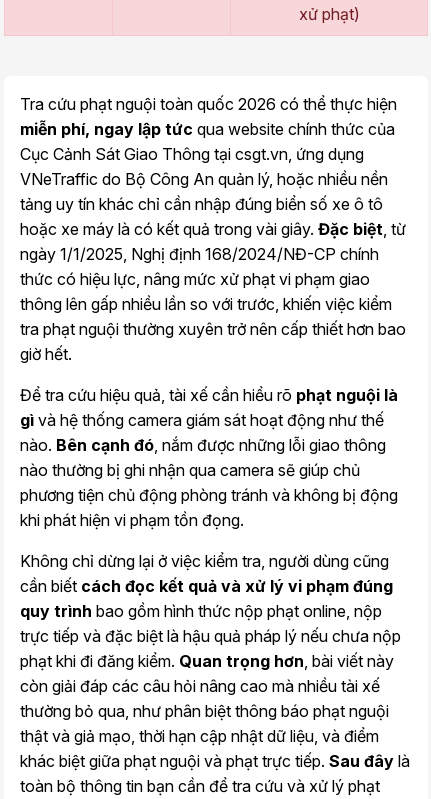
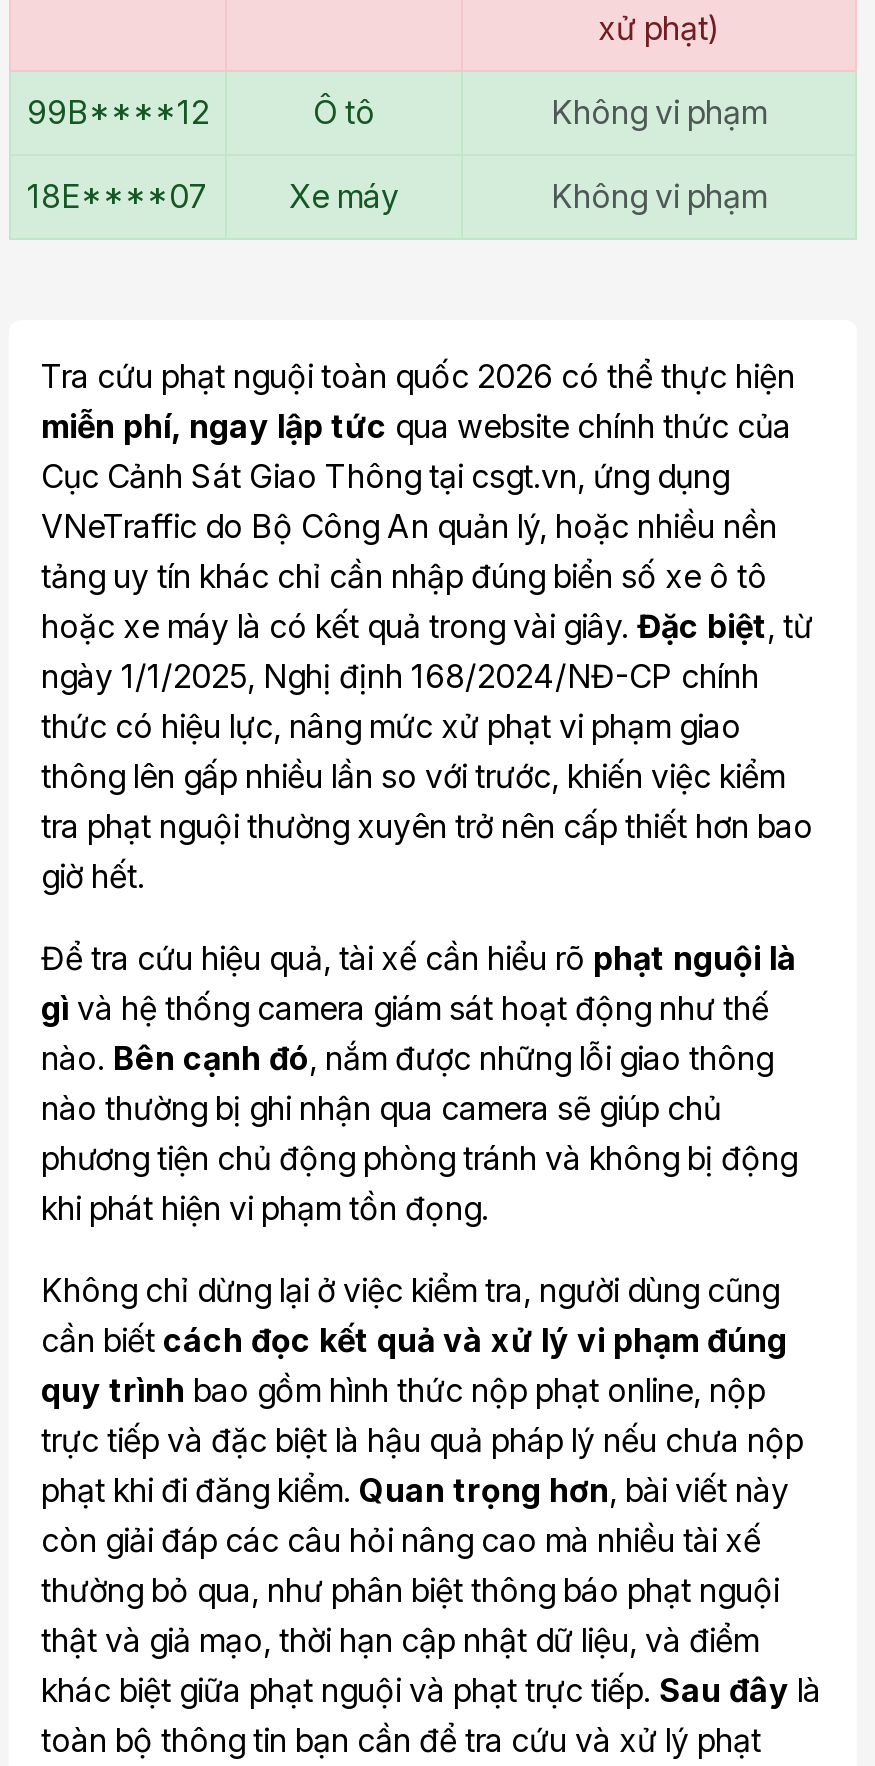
none -> [9,72,857,240] [image] | 99B****12 | Ô tô | Không vi phạm | 18E****07 | Xe máy | Không vi phạm

